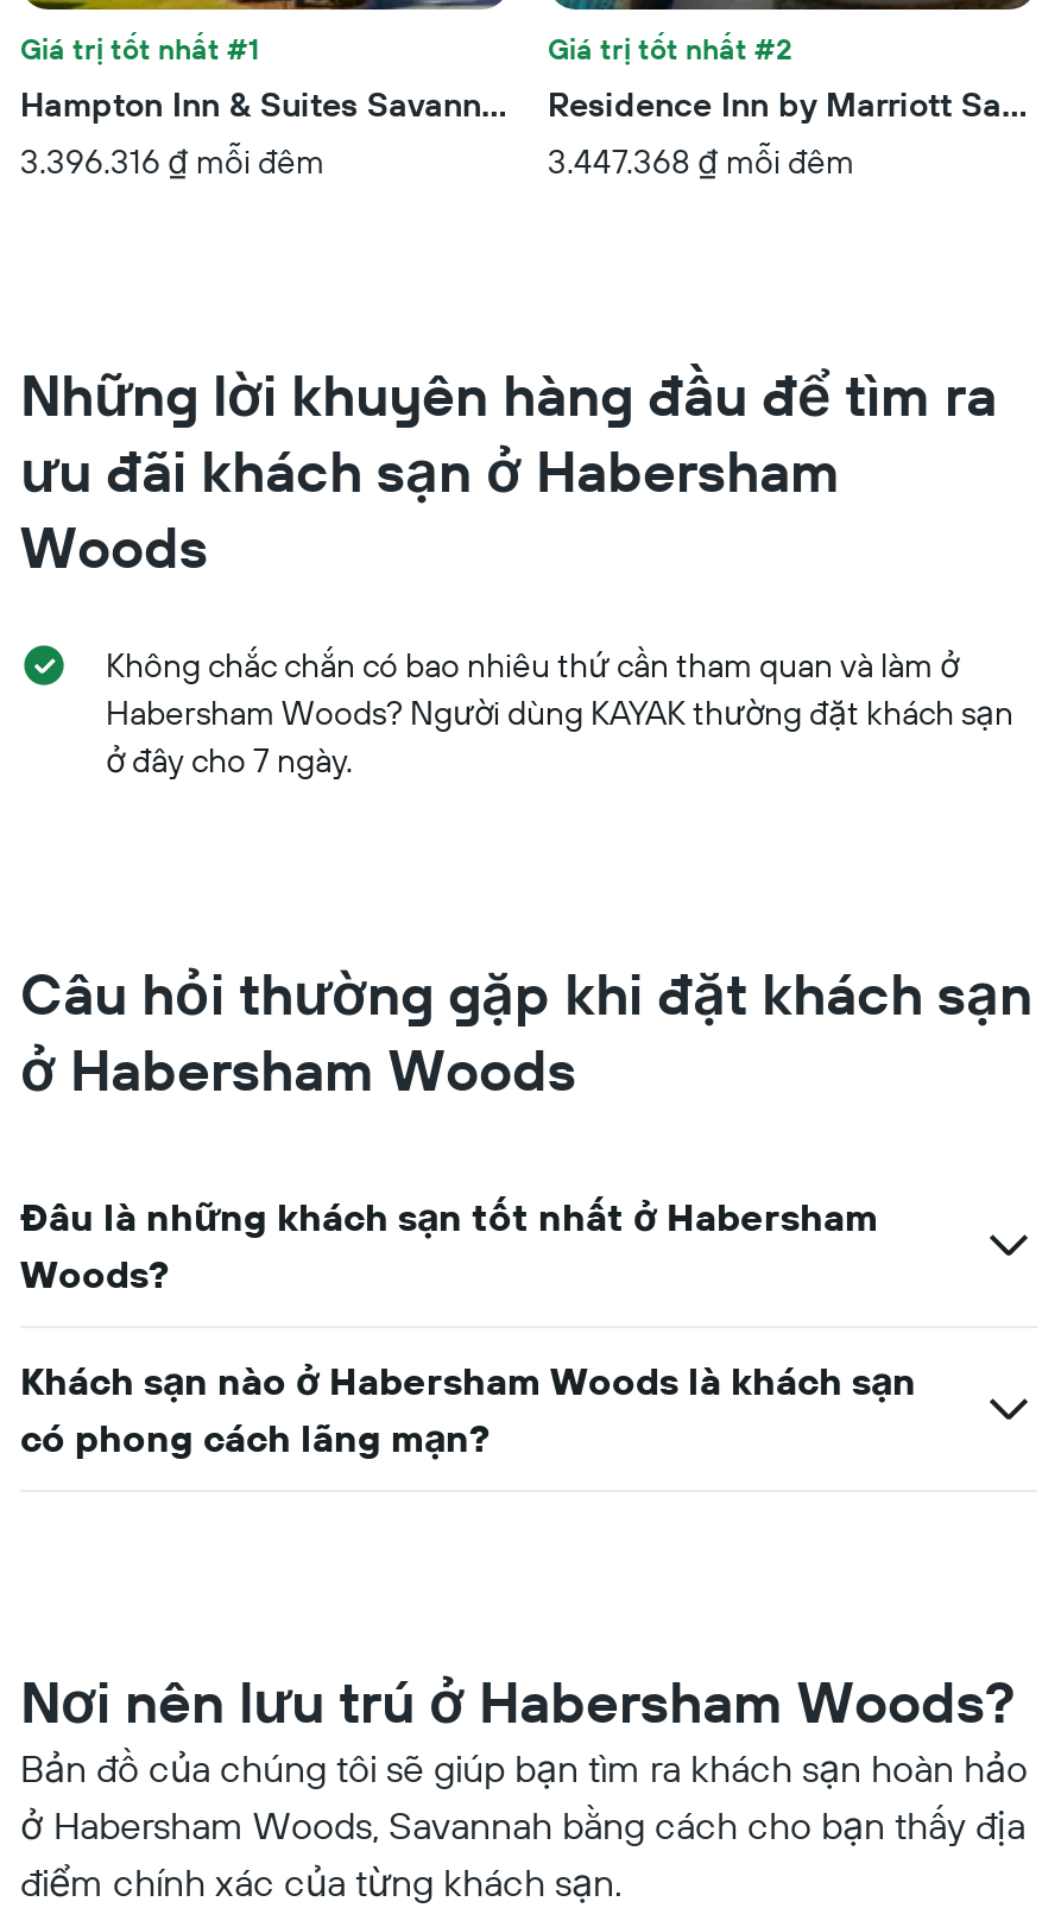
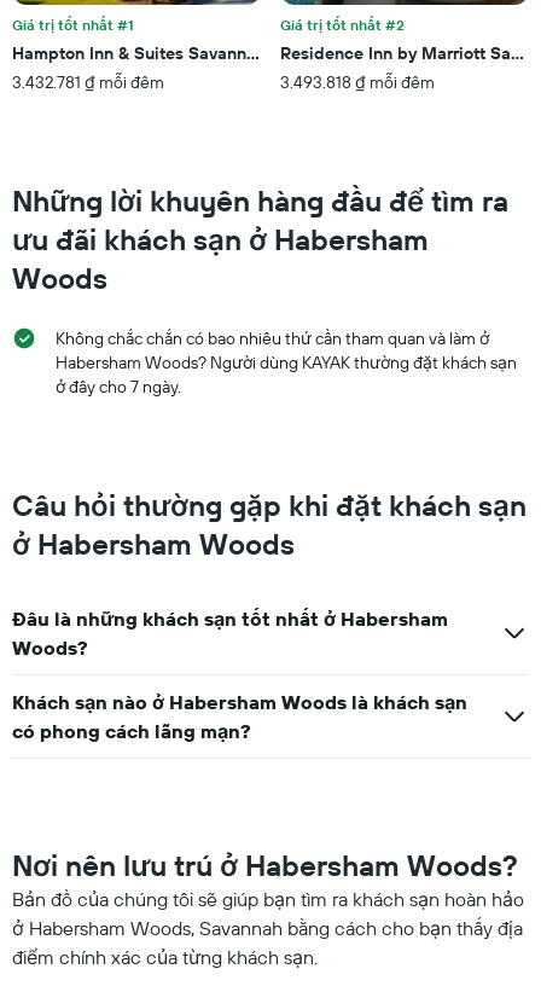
[20,140,324,183] 3.396.316 ₫ mỗi đêm -> [12,71,164,93] 3.432.781 ₫ mỗi đêm
[548,140,854,183] 3.447.368 ₫ mỗi đêm -> [280,71,435,93] 3.493.818 ₫ mỗi đêm

